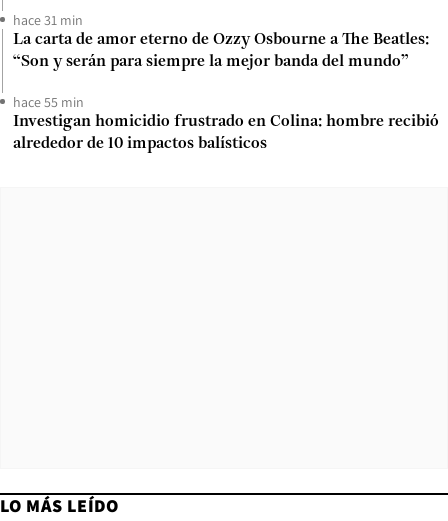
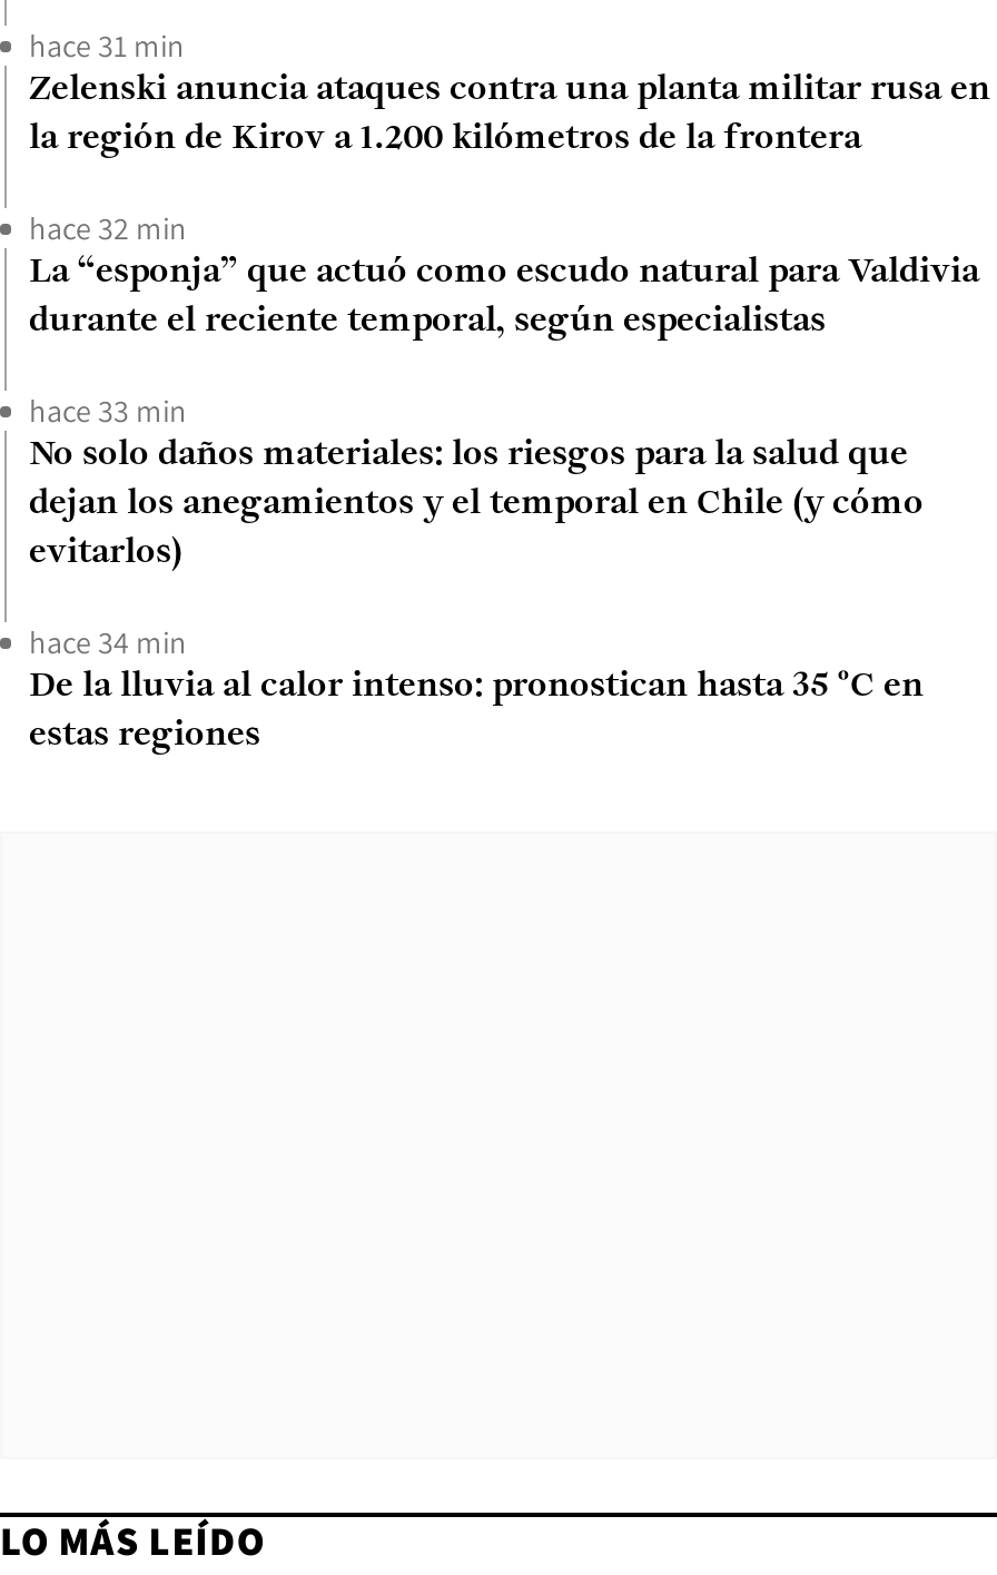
[13,32,439,152] La carta de amor eterno de Ozzy Osbourne a The Beatles: | “Son y serán para siempre la mejor banda del mundo” | hace 55 min | Investigan homicidio frustrado en Colina: hombre recibió | alrededor de 10 impactos balísticos -> [29,72,990,753] Zelenski anuncia ataques contra una planta militar rusa en | la región de Kirov a 1.200 kilómetros de la frontera | hace 32 min | La “esponja” que actuó como escudo natural para Valdivia | durante el reciente temporal, según especialistas | hace 33 min | No solo daños materiales: los riesgos para la salud que | dejan los anegamientos y el temporal en Chile (y cómo | evitarlos) | hace 34 min | De la lluvia al calor intenso: pronostican hasta 35 °C en | estas regiones

